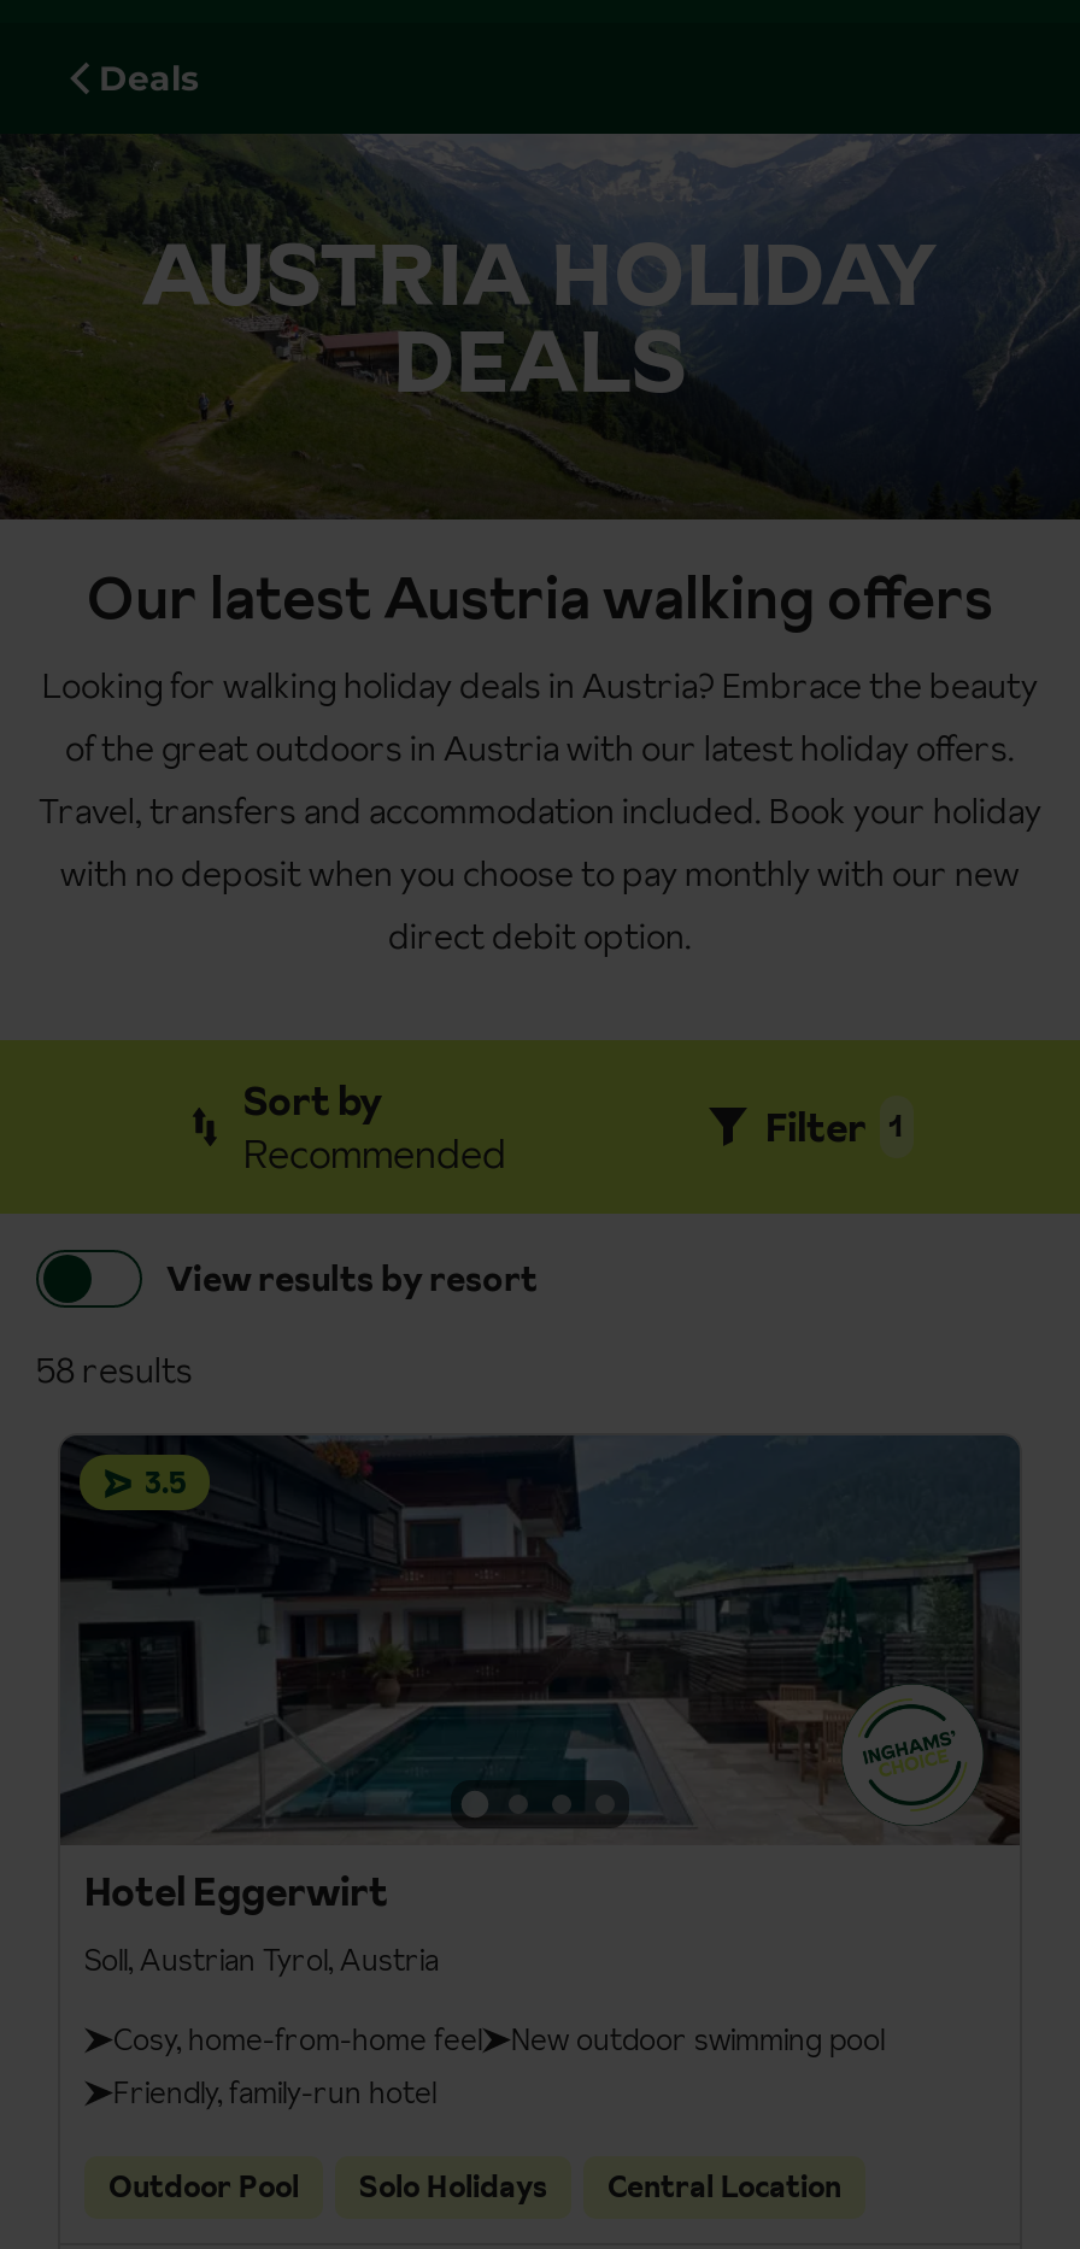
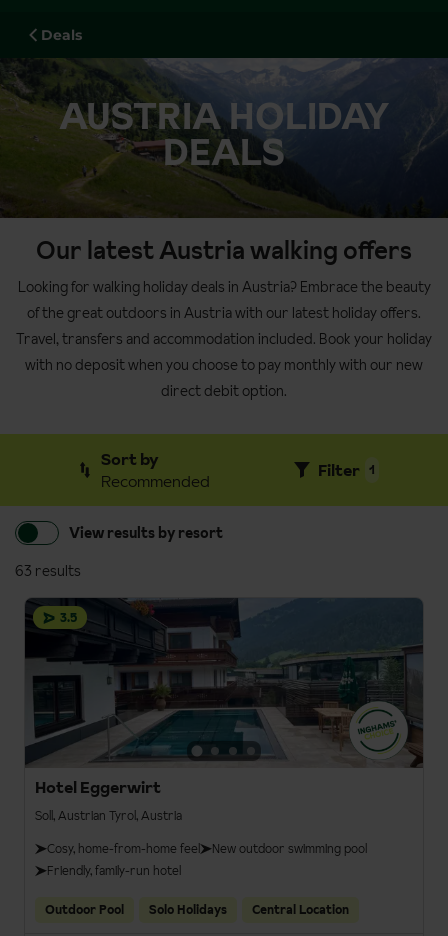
[36,1346,193,1394] 58 results -> [15,561,81,581] 63 results

